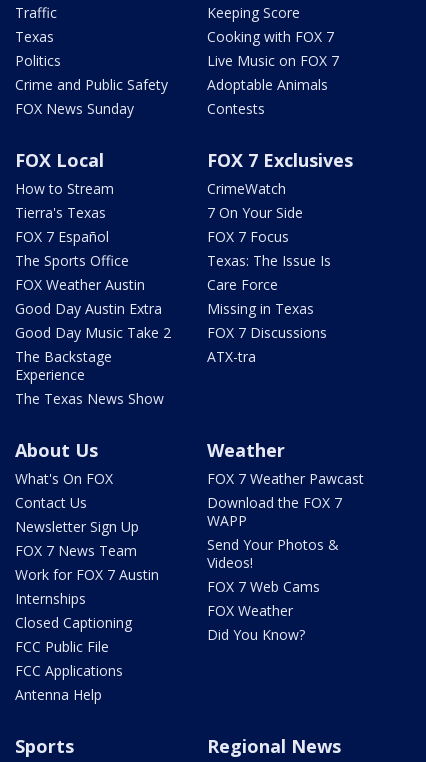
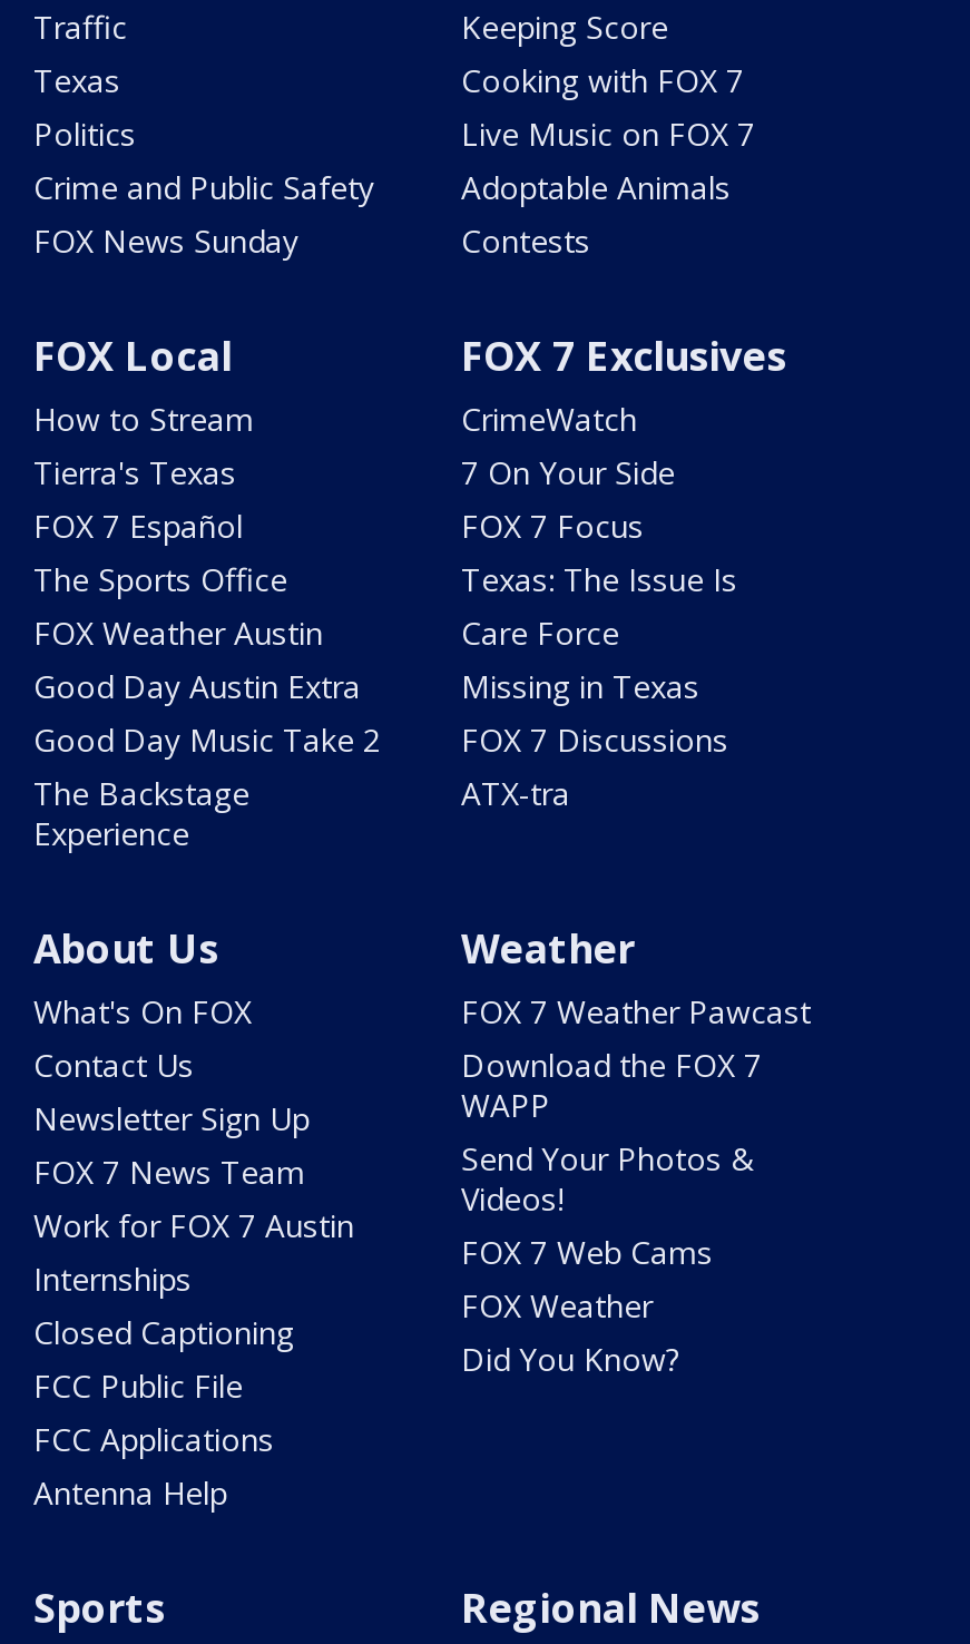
[15,389,164,408] The Texas News Show -> none

